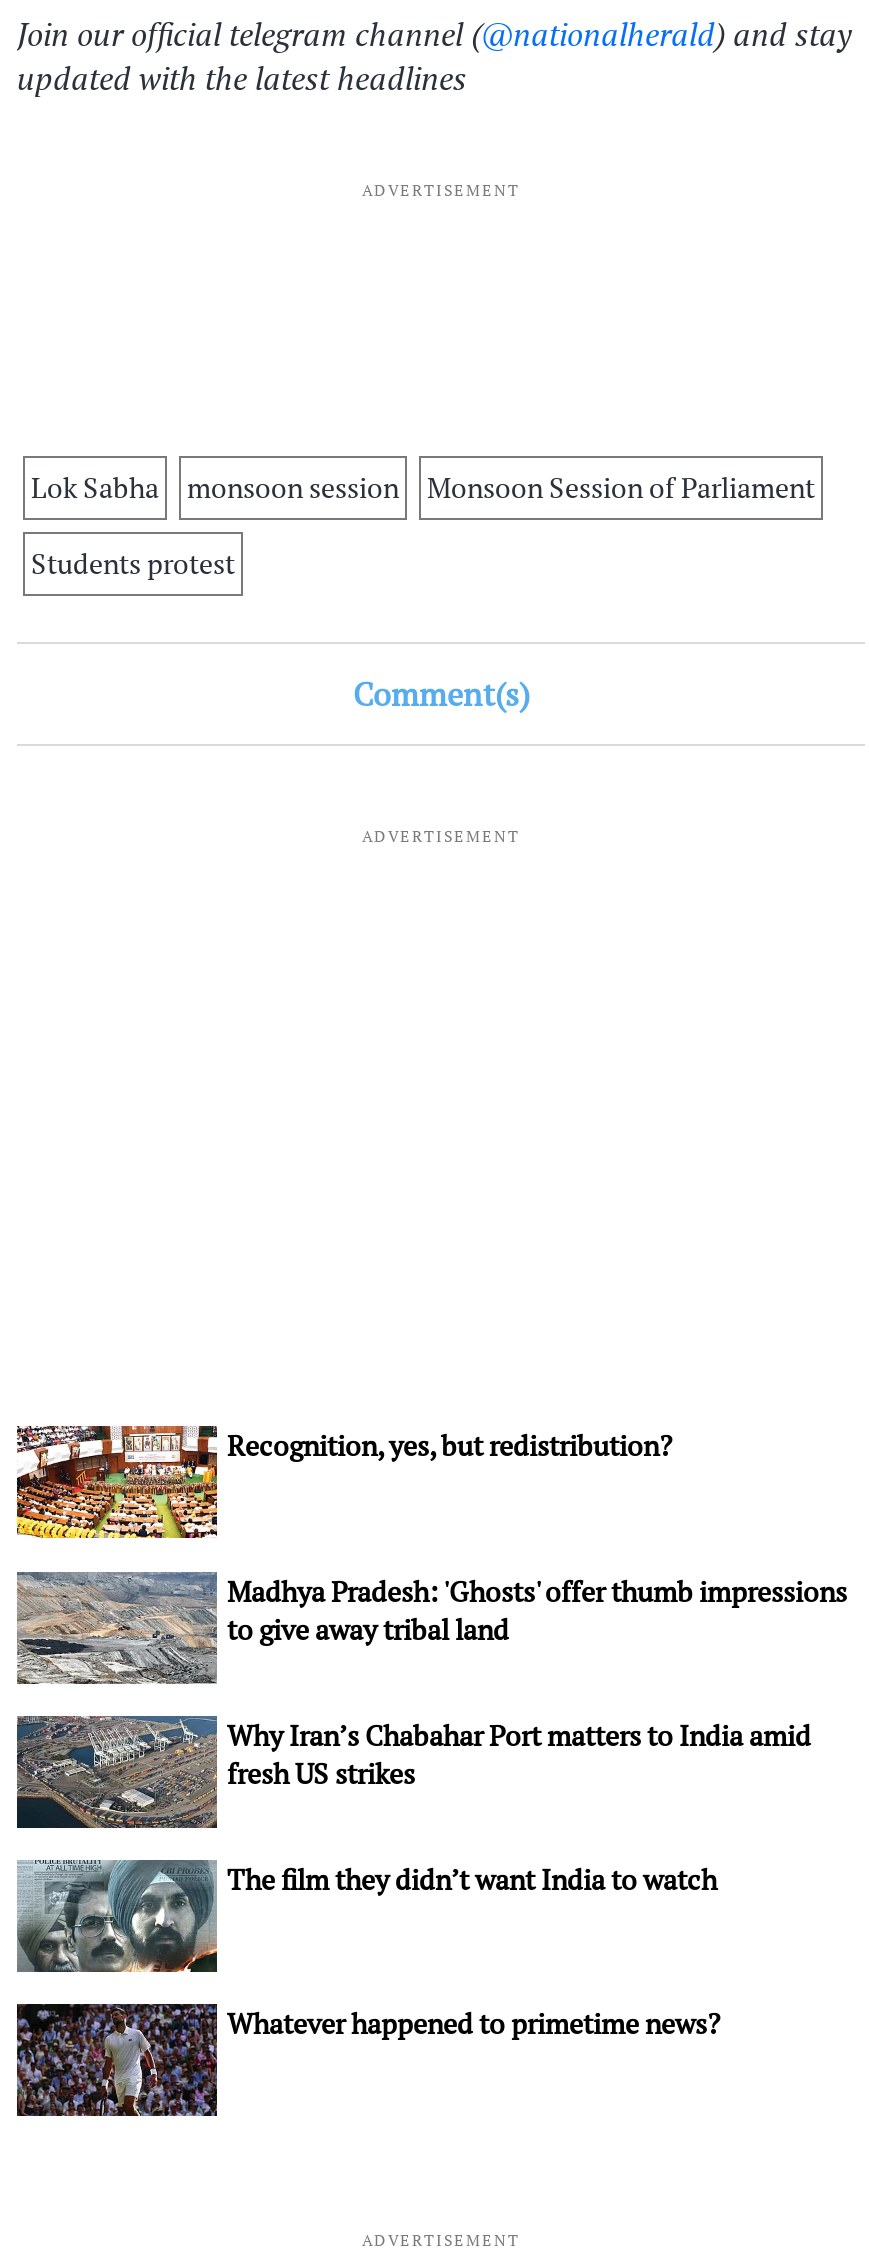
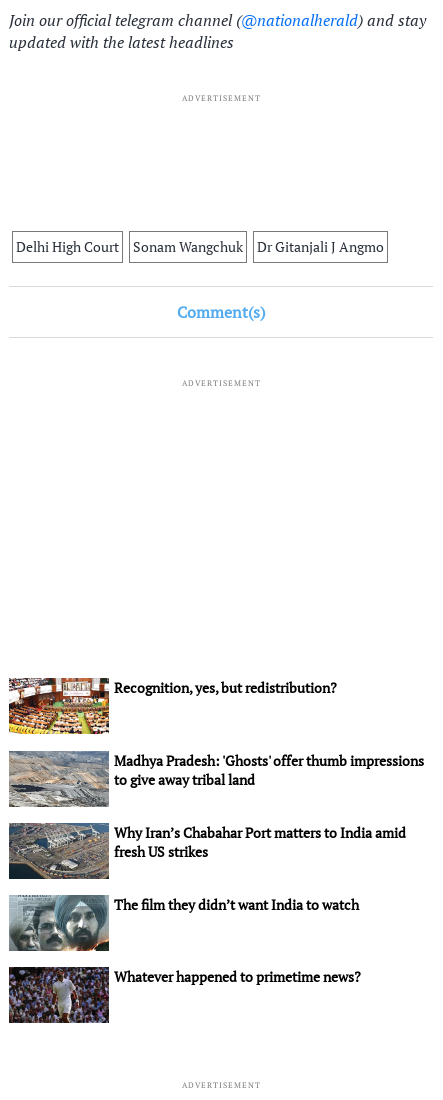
[31,468,815,582] Lok Sabha | monsoon session | Monsoon Session of Parliament | Students protest -> [16,237,384,256] Delhi High Court | Sonam Wangchuk | Dr Gitanjali J Angmo

